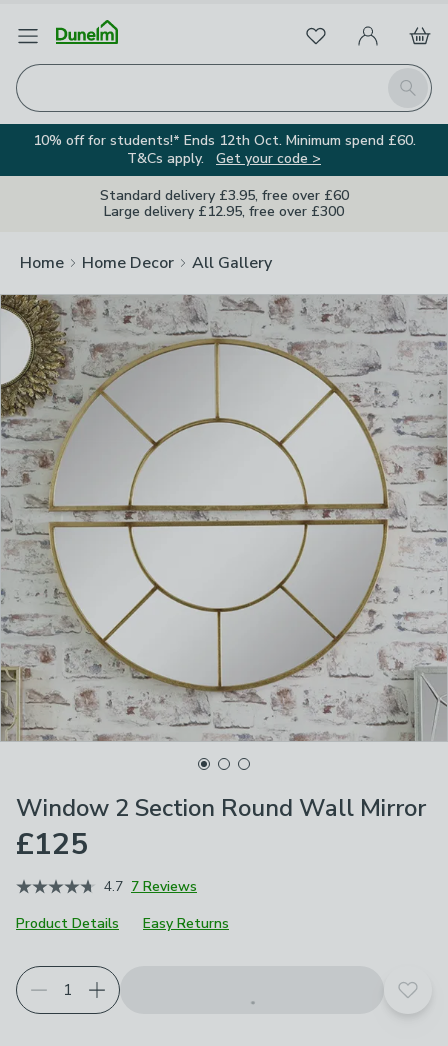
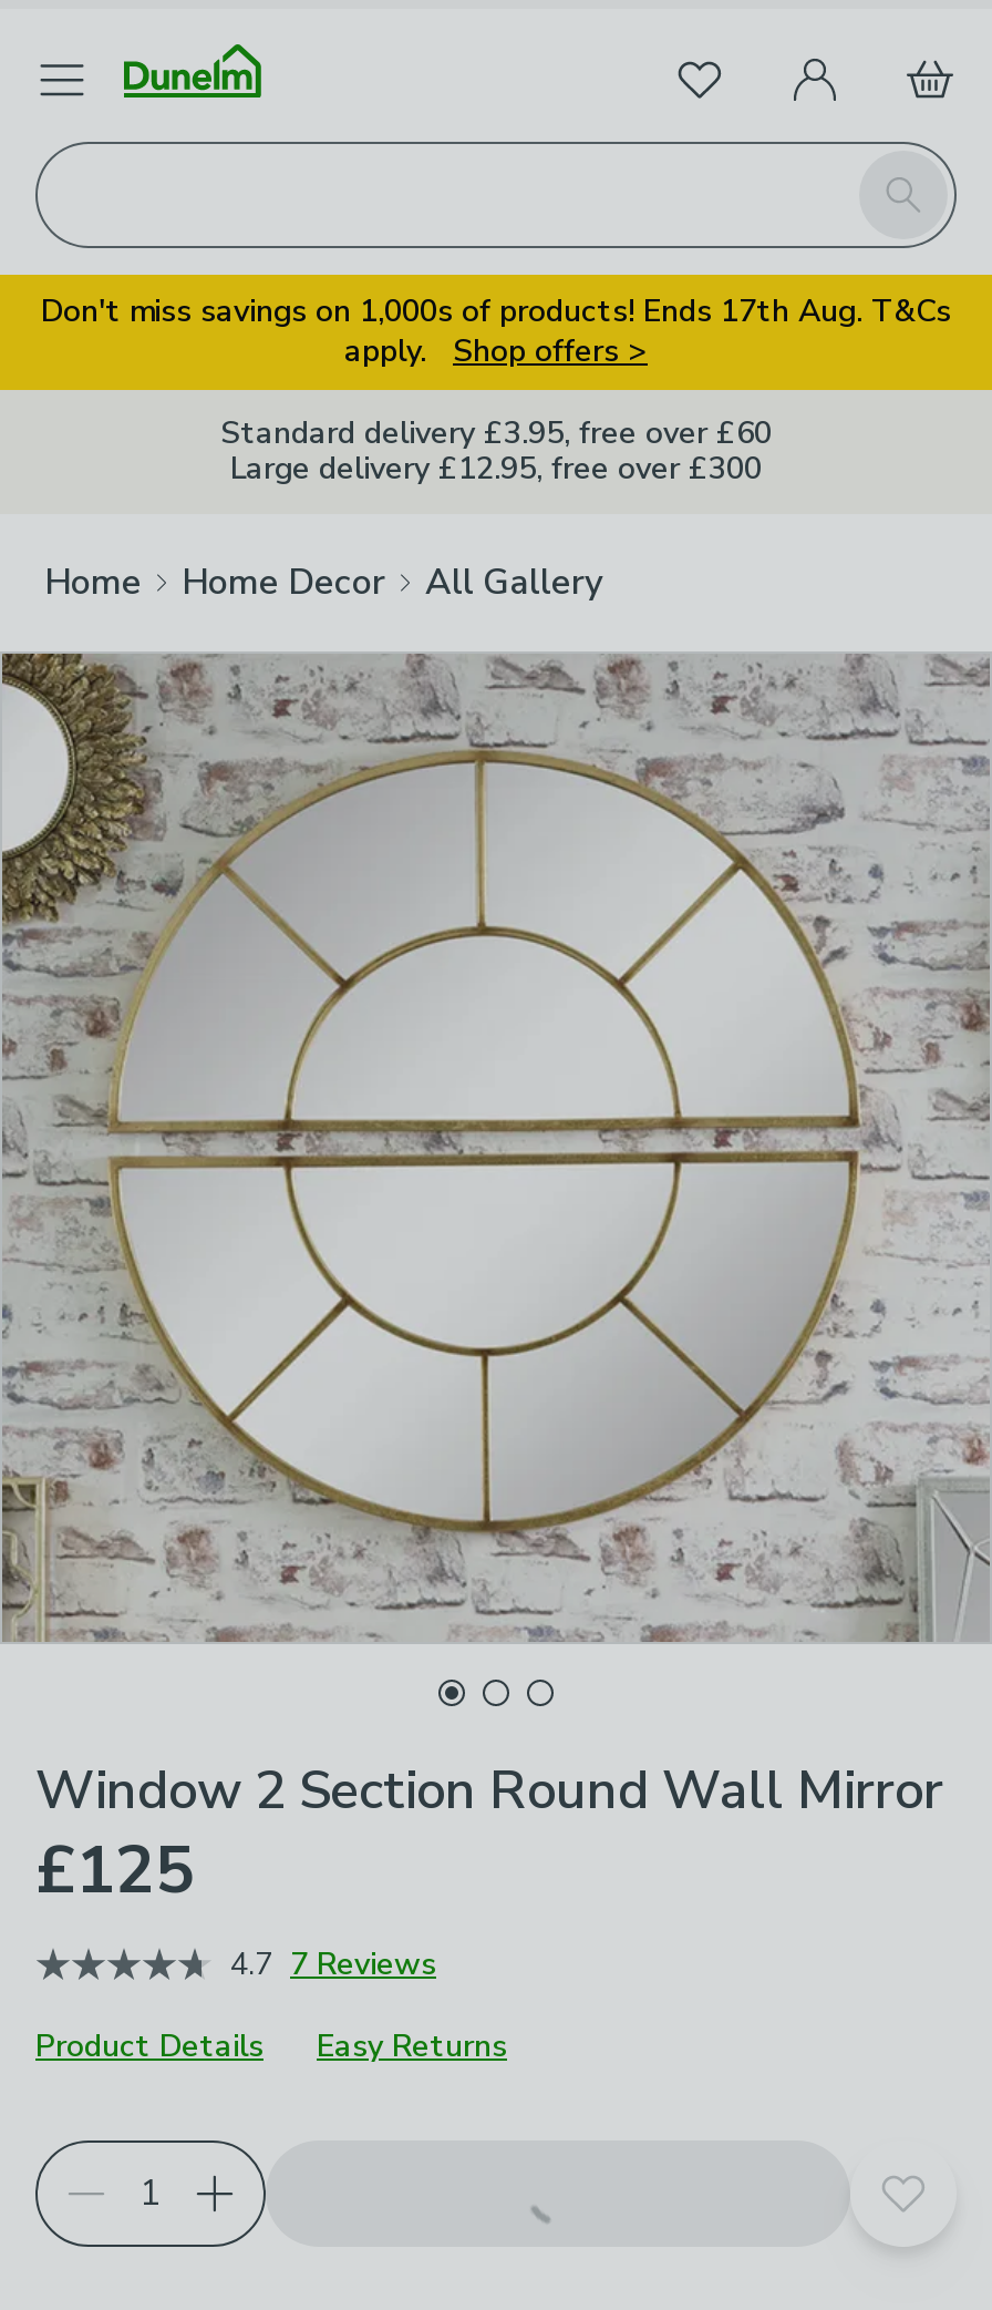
[32,131,415,168] 10% off for students!* Ends 12th Oct. Minimum spend £60. | T&Cs apply. Get your code > -> [41,290,951,372] Don't miss savings on 1,000s of products! Ends 17th Aug. T&Cs | apply. Shop offers >

